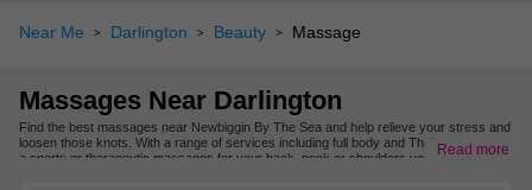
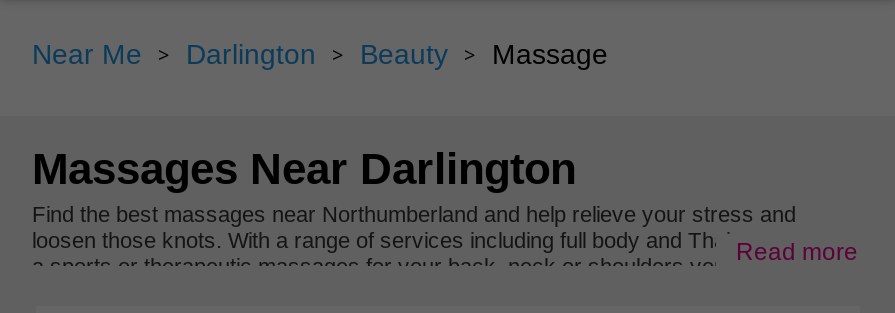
[19,120,511,134] Find the best massages near Newbiggin By The Sea and help relieve your stress and -> [32,201,796,225] Find the best massages near Northumberland and help relieve your stress and

